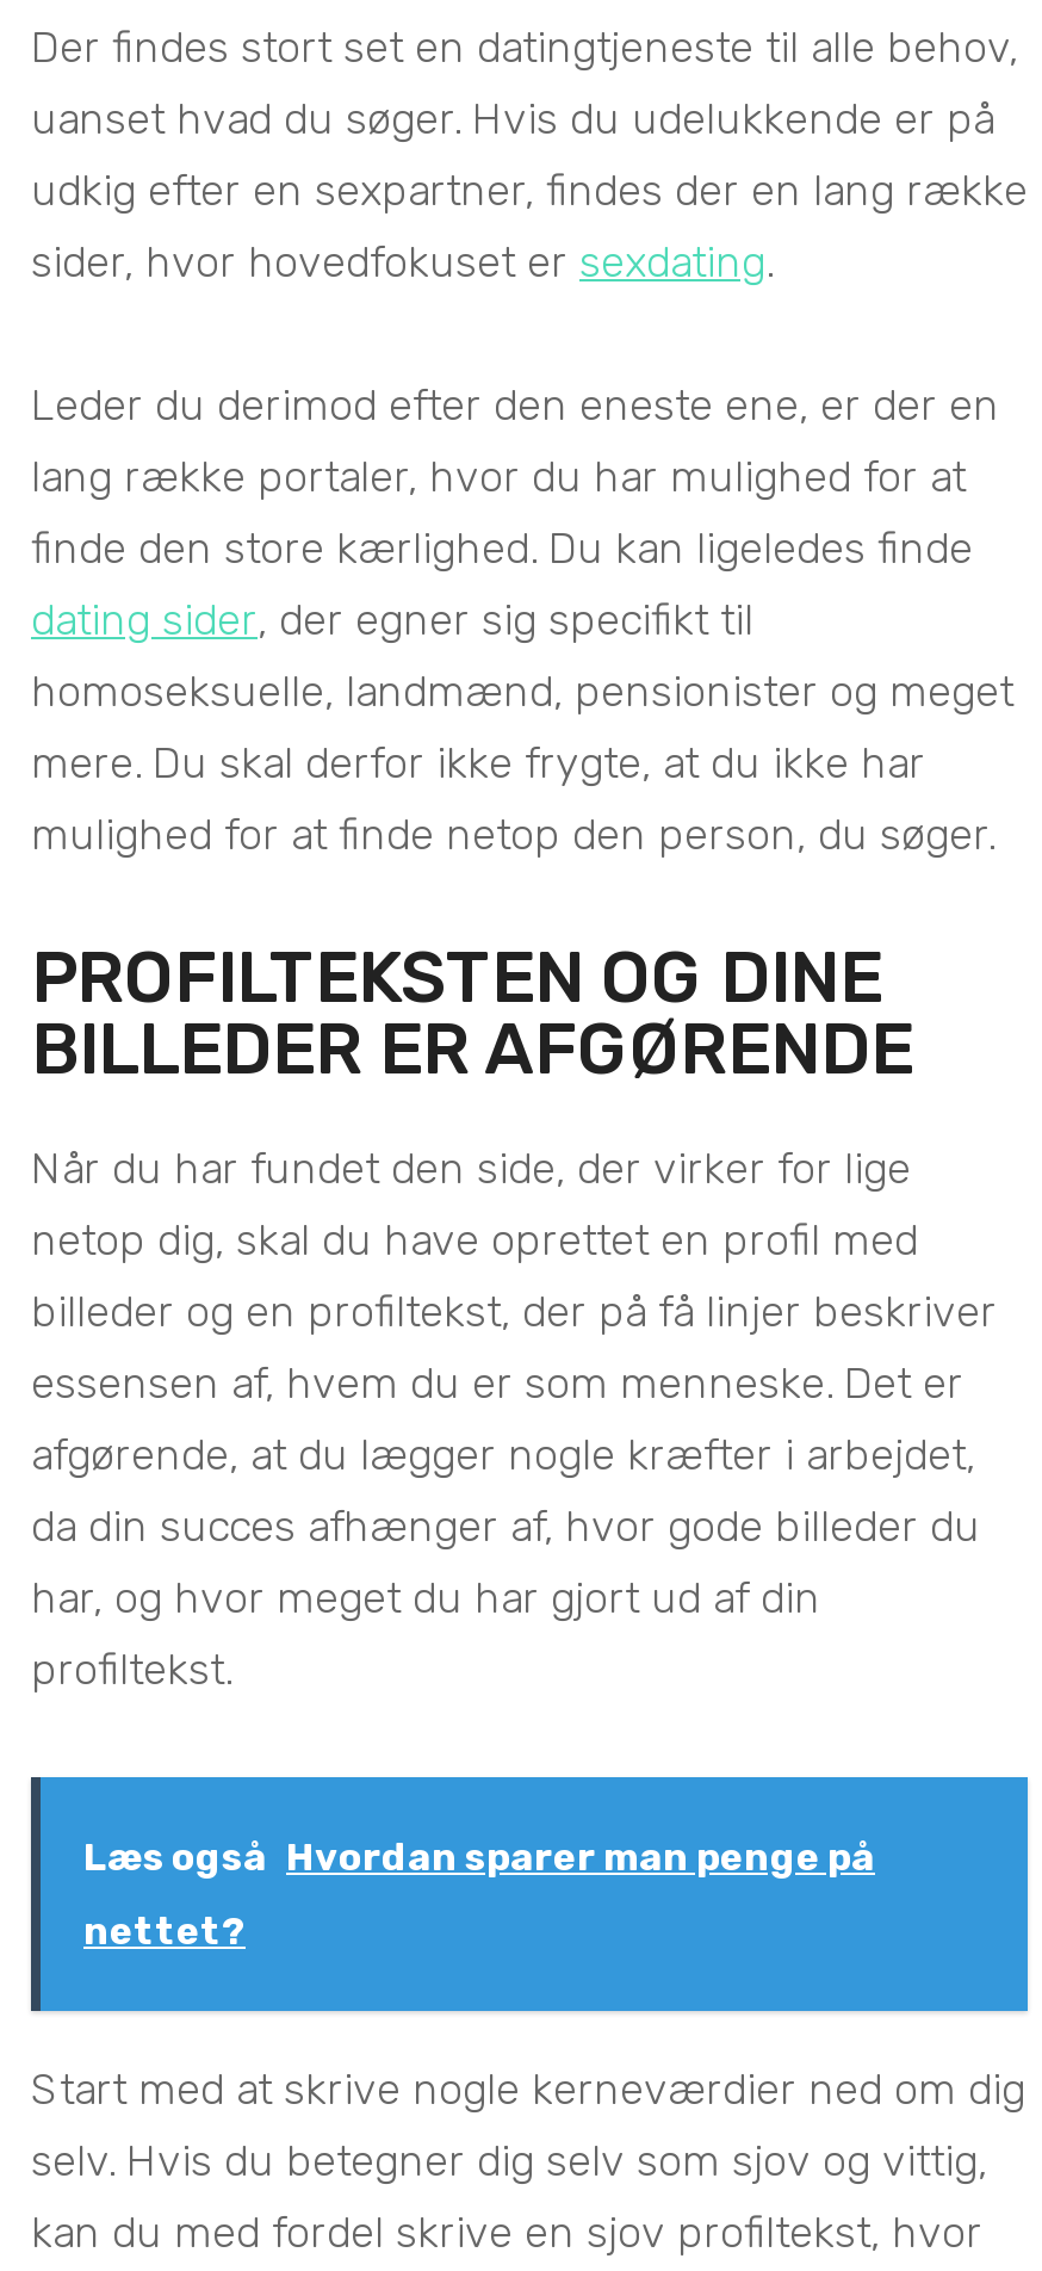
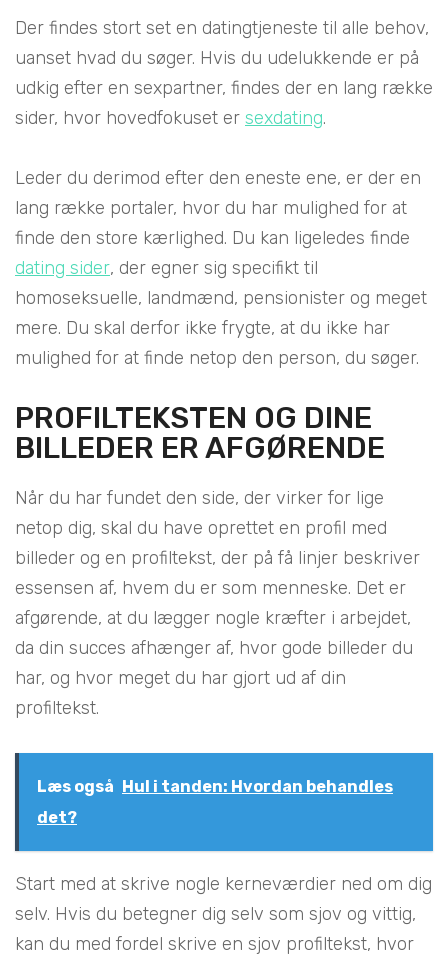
[83,1834,875,1879] Læs også Hvordan sparer man penge på -> [37,777,393,796] Læs også Hul i tanden: Hvordan behandles
[83,1908,246,1953] nettet? -> [37,808,77,827] det?

